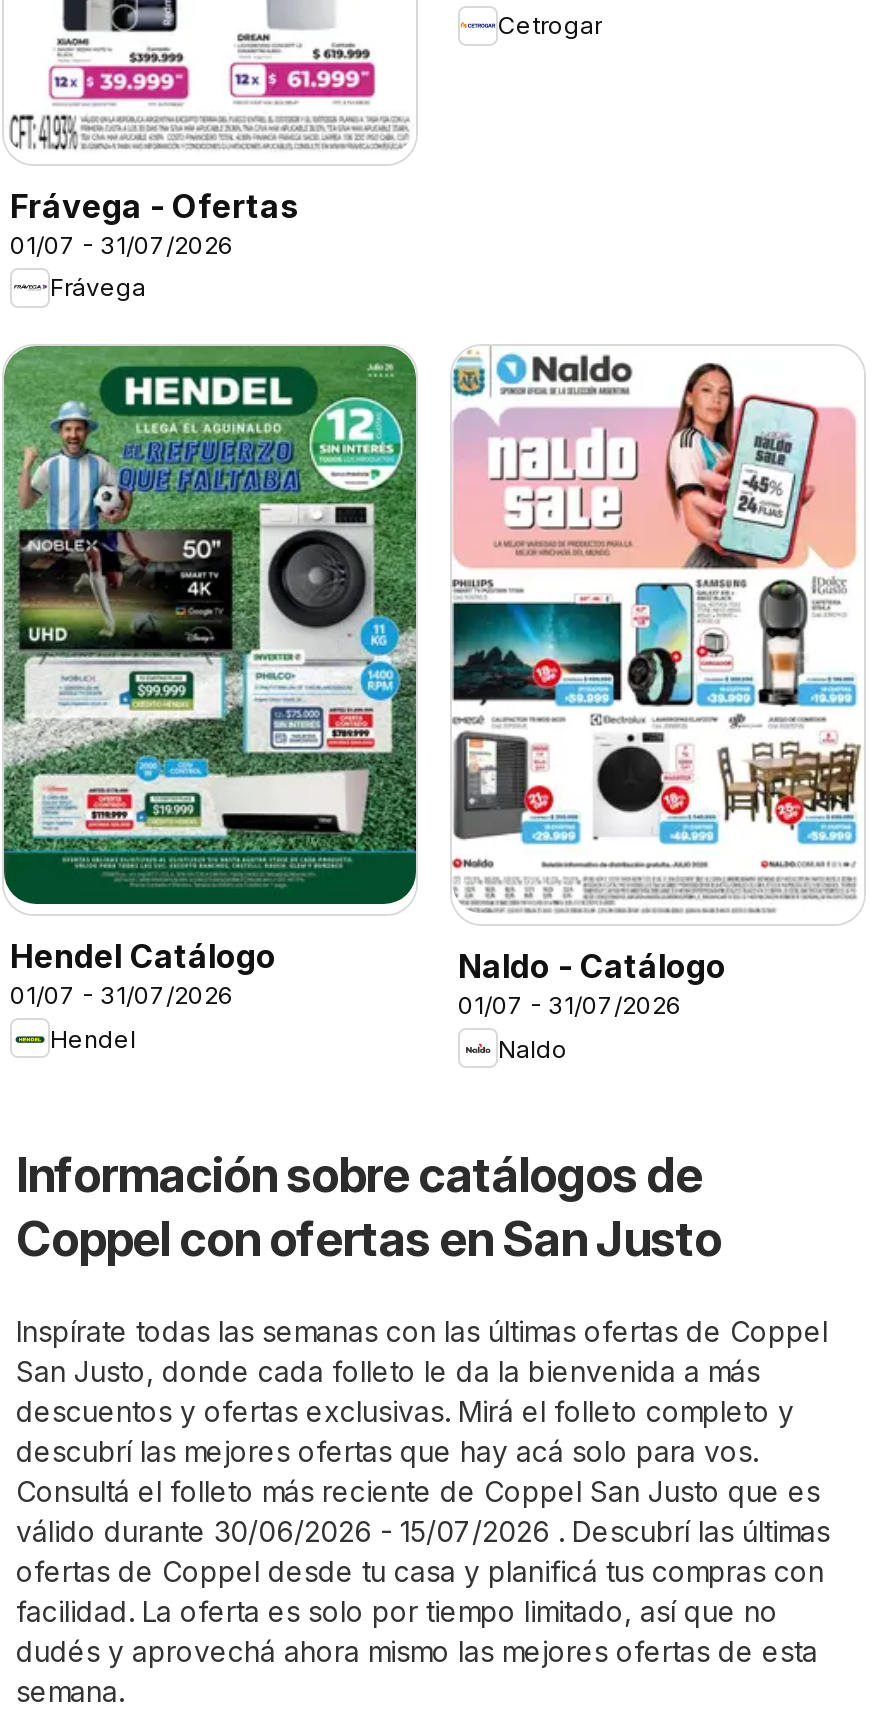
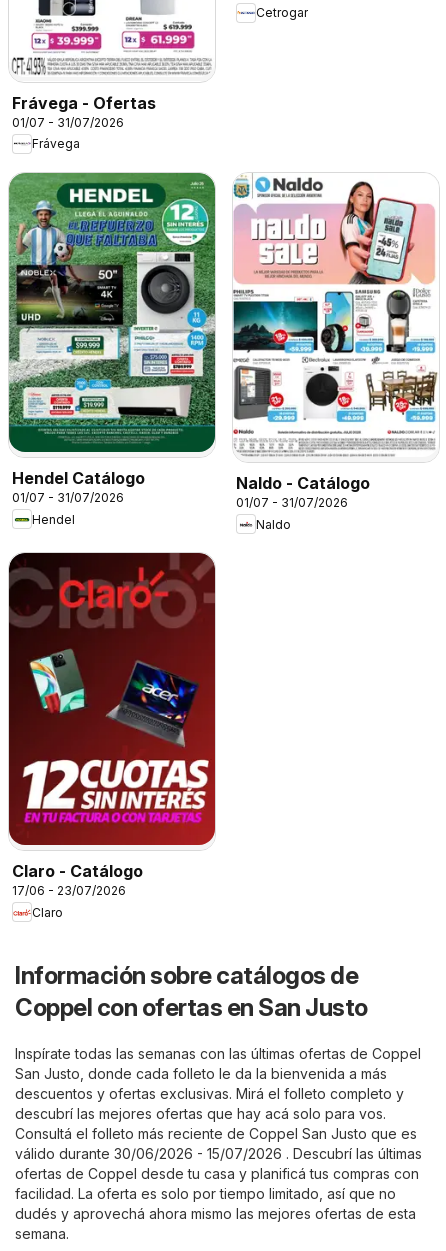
none -> [8,552,216,920] [image] | Claro - Catálogo | 17/06 - 23/07/2026 | Claro

